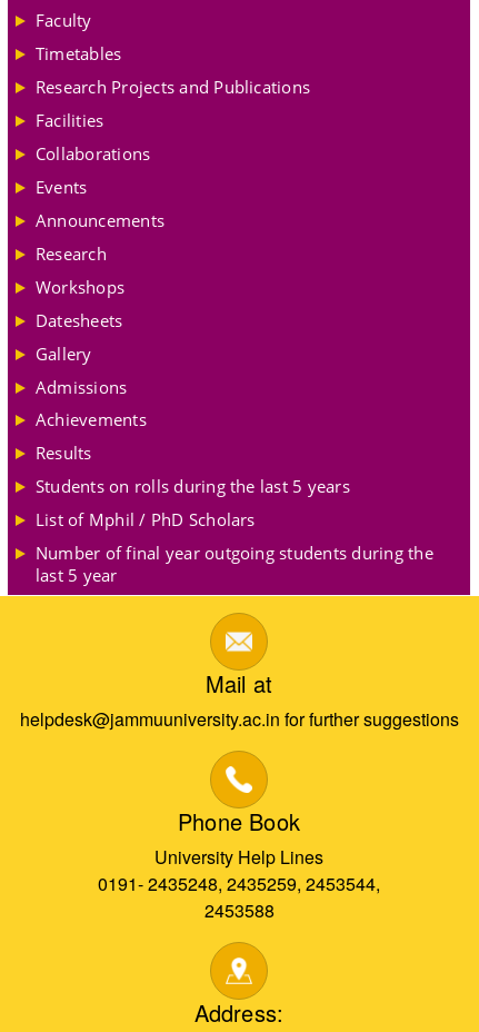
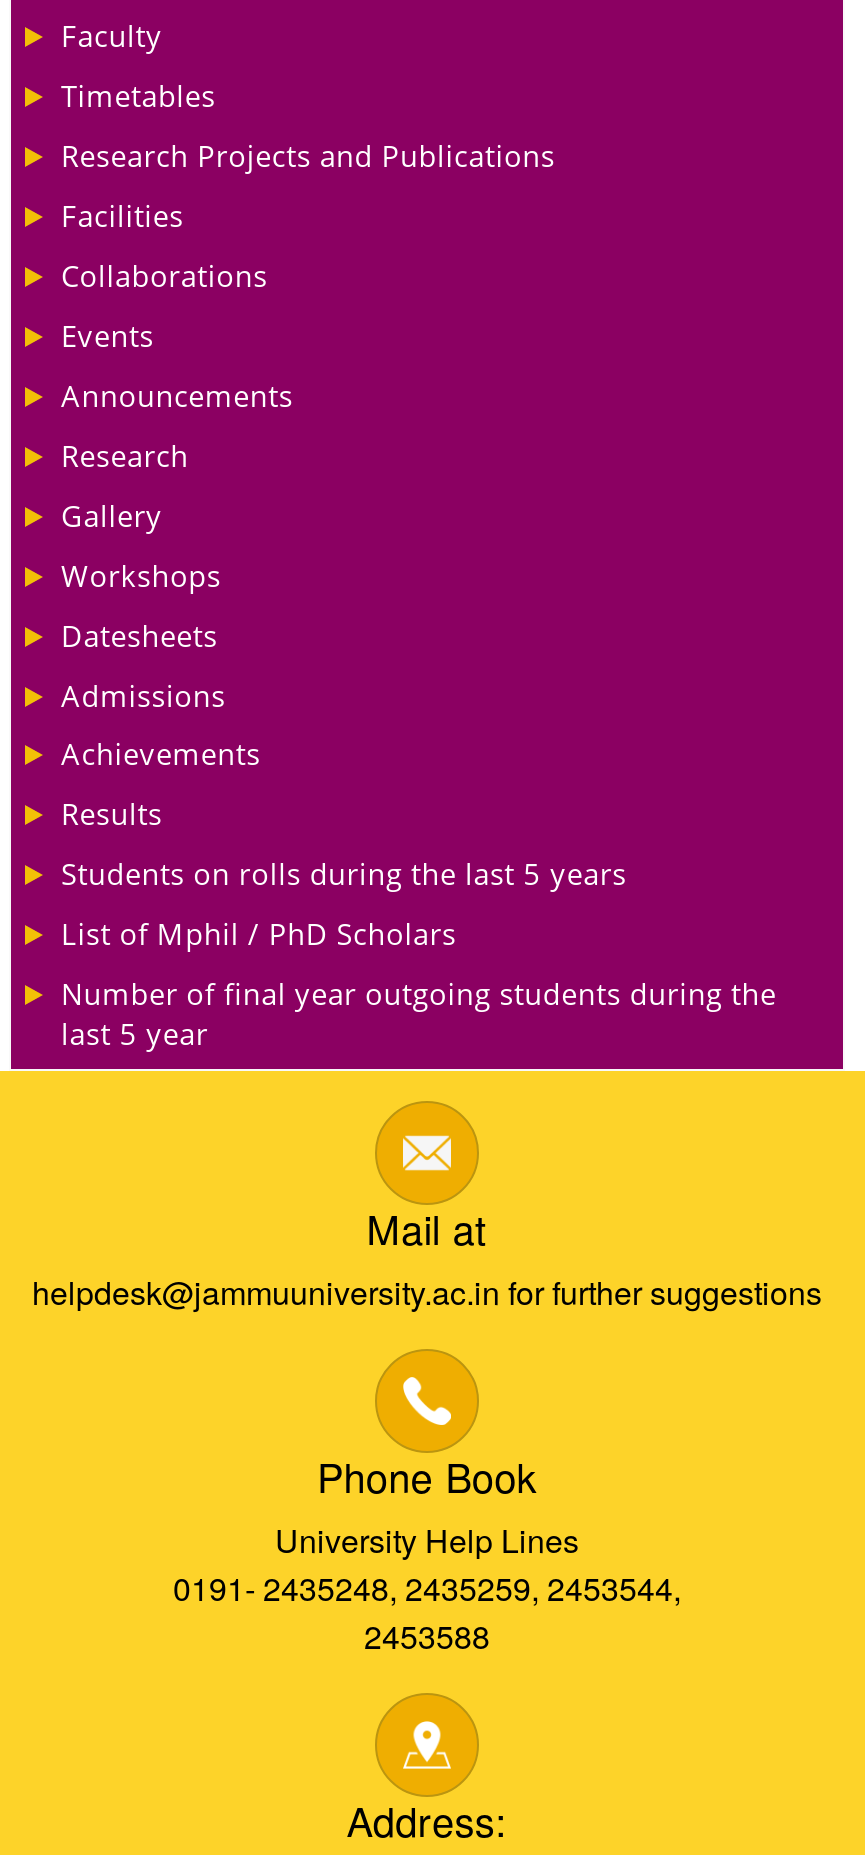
moved [36,276,125,331] -> [61,554,221,654]: Workshops | Datesheets
moved [36,342,92,364] -> [61,495,162,535]: Gallery

